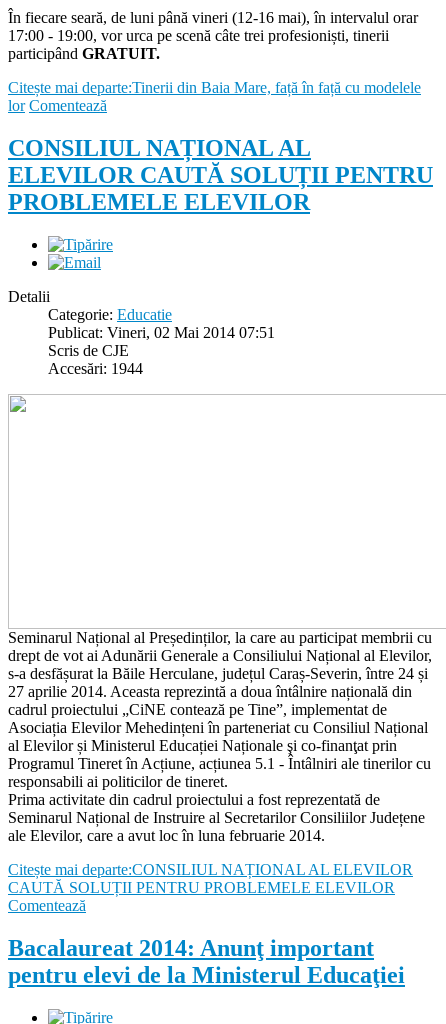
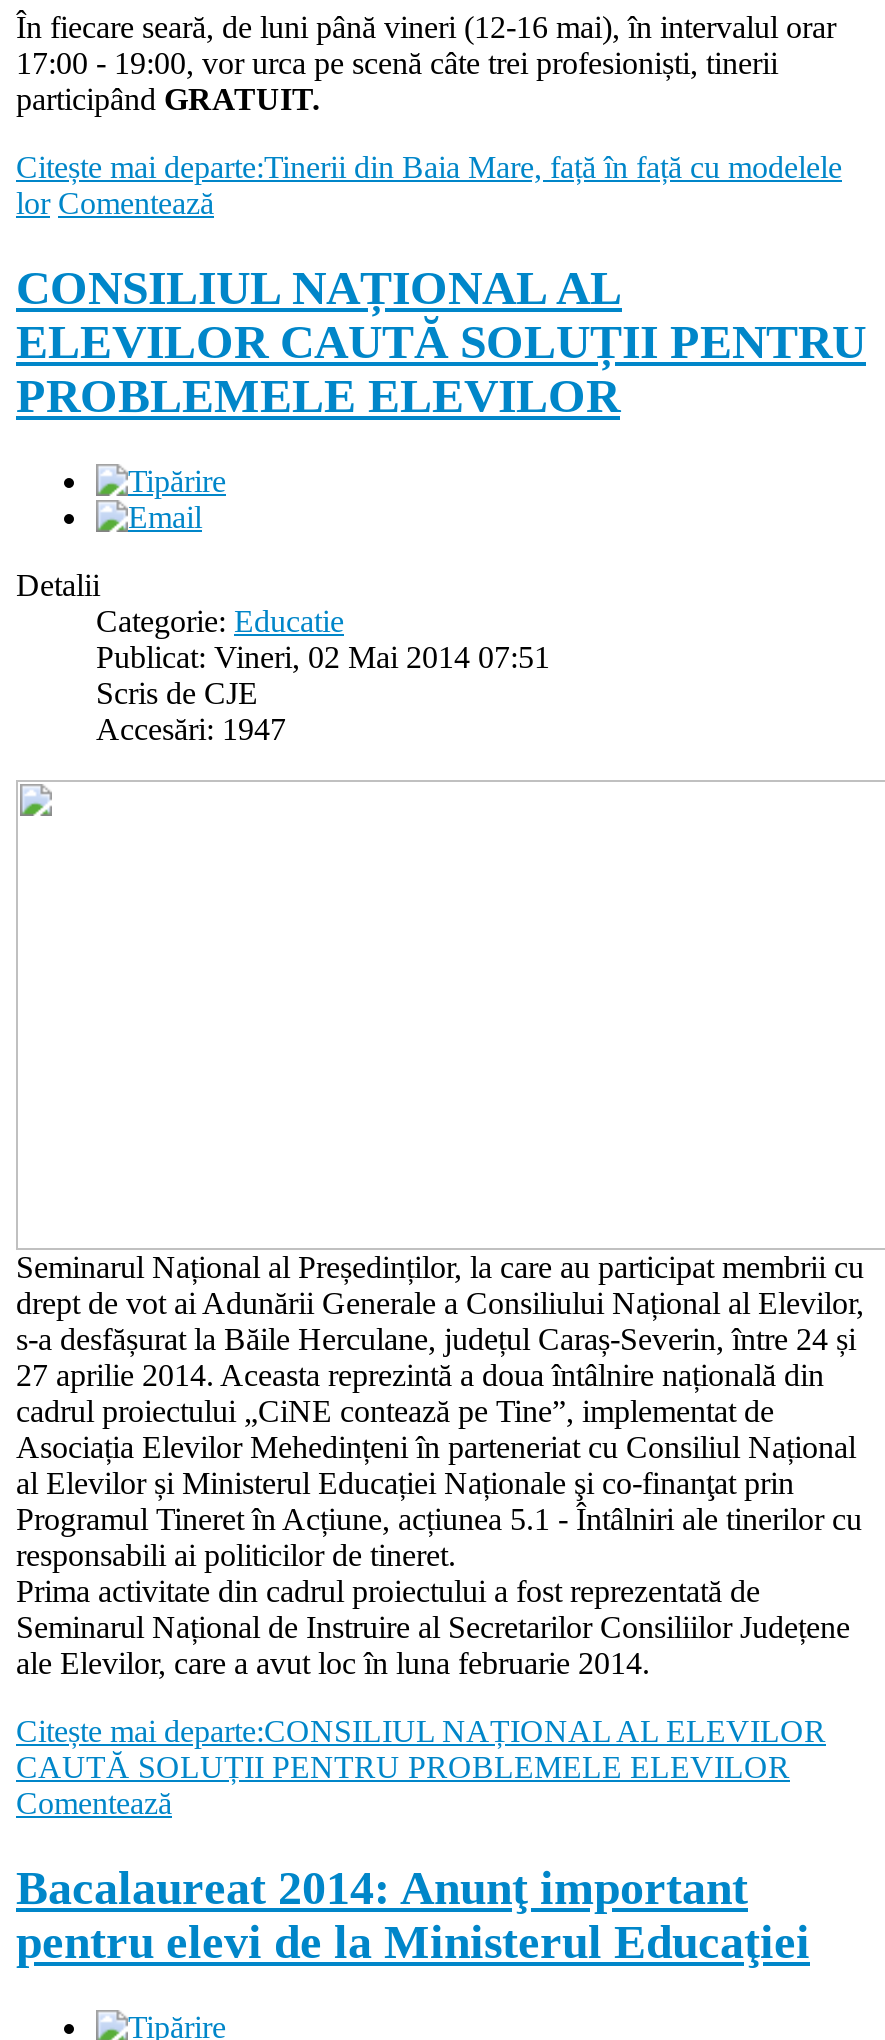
[48,360,143,377] Accesări: 1944 -> [96,712,286,746] Accesări: 1947

